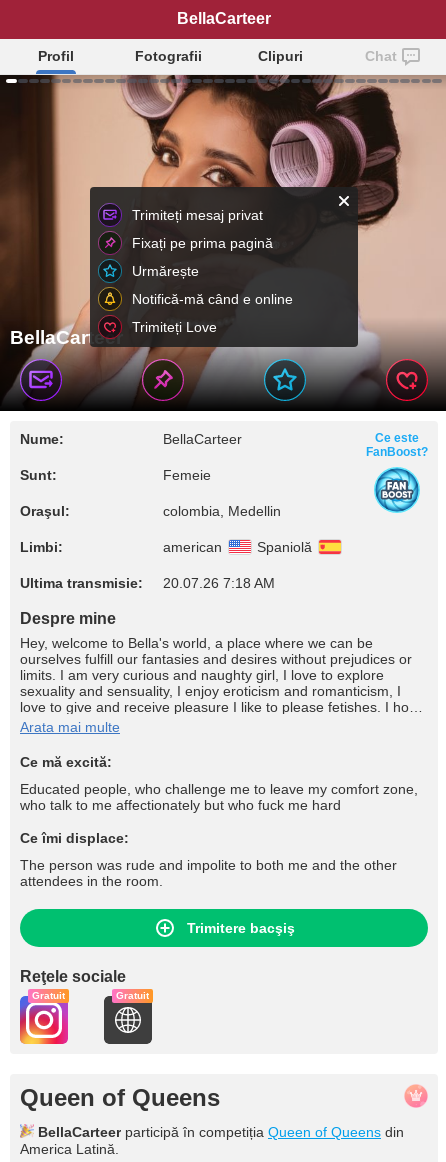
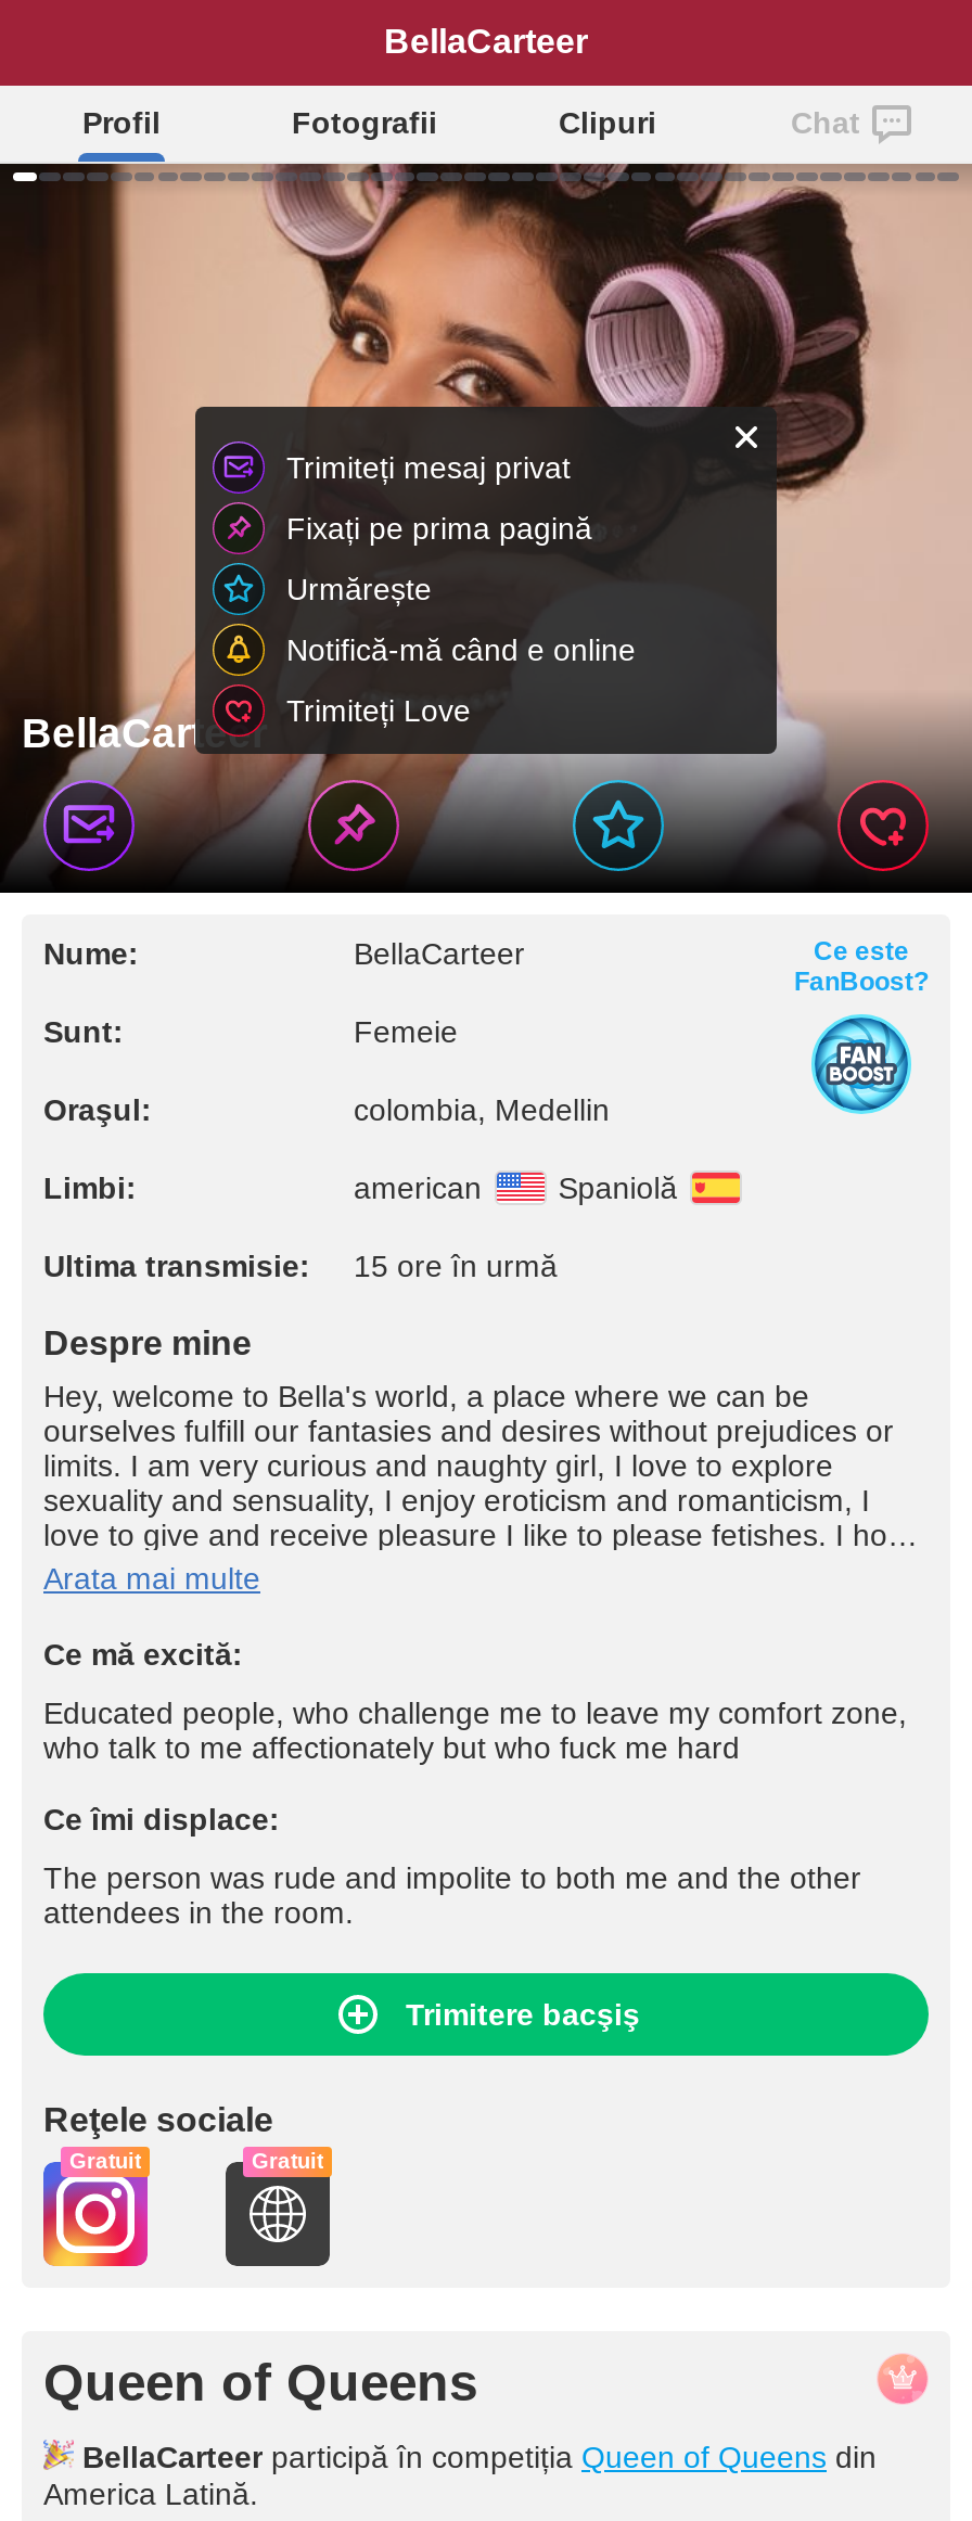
[20,575,275,591] Ultima transmisie: 20.07.26 7:18 AM -> [43,1249,558,1283] Ultima transmisie: 15 ore în urmă

